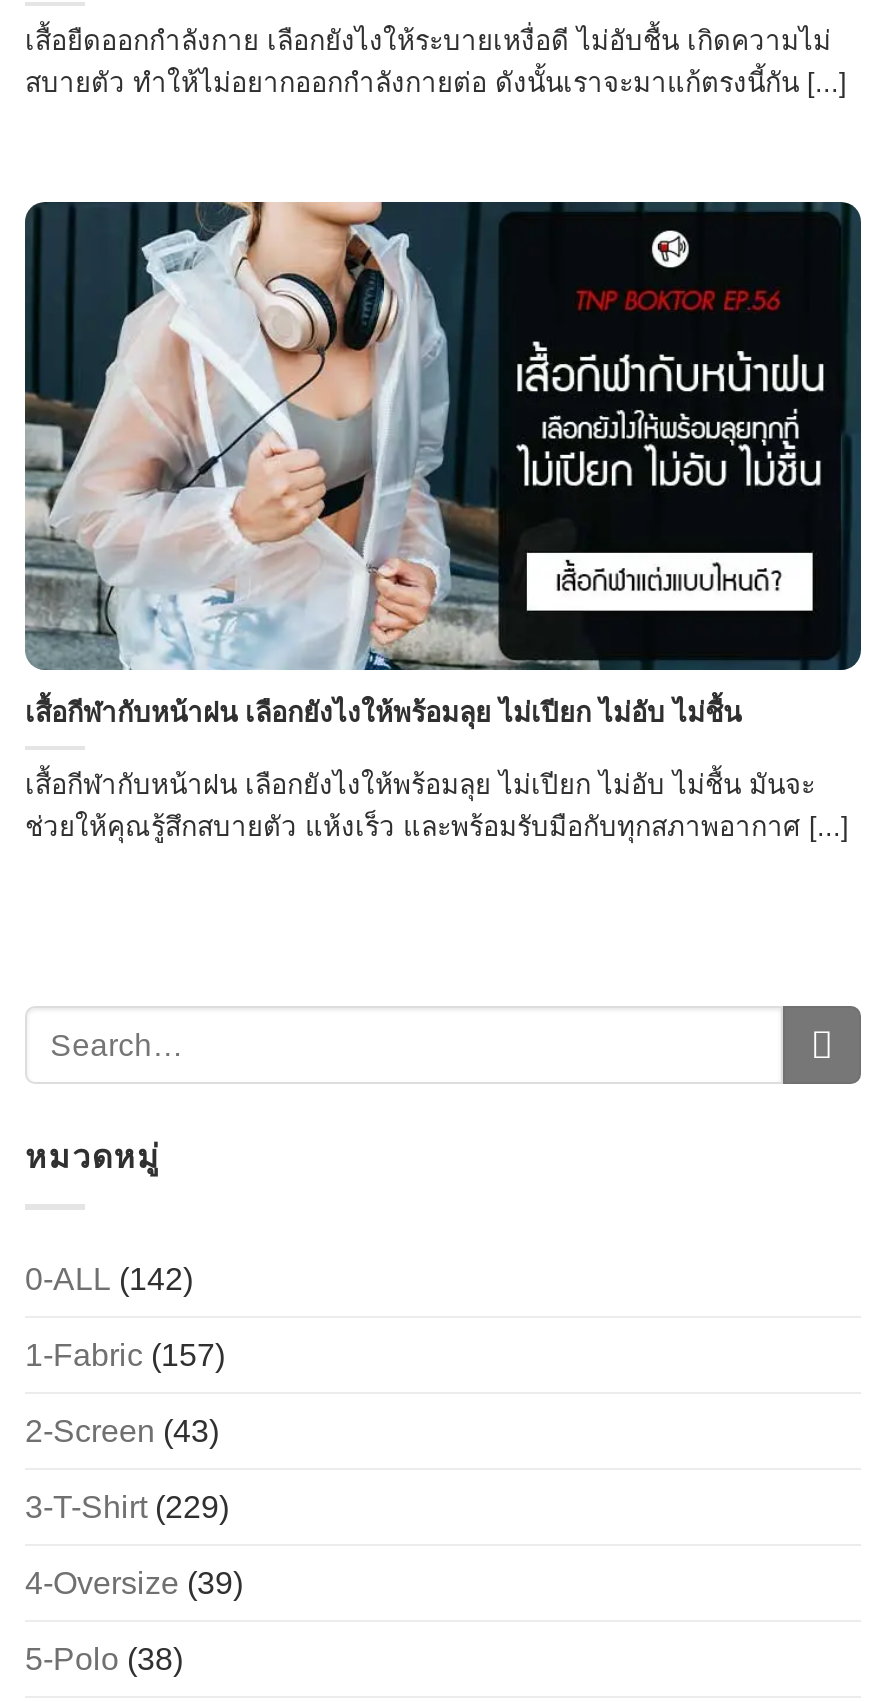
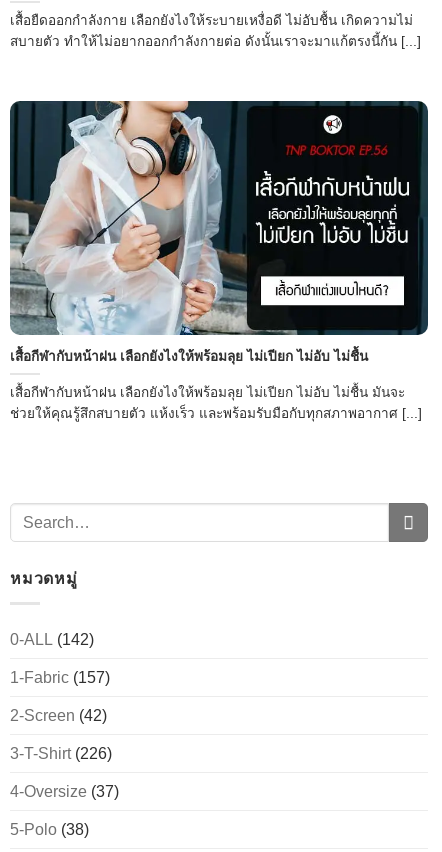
[25,1413,219,1447] 2-Screen (43) -> [10,707,107,724] 2-Screen (42)
[25,1489,229,1523] 3-T-Shirt (229) -> [10,745,112,762] 3-T-Shirt (226)
[25,1565,243,1599] 4-Oversize (39) -> [10,783,119,800] 4-Oversize (37)

